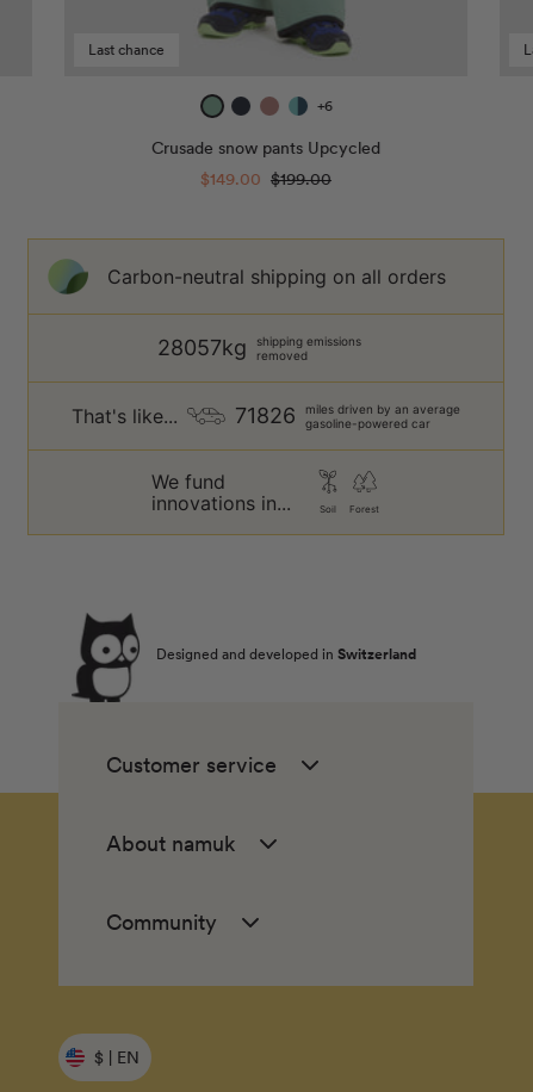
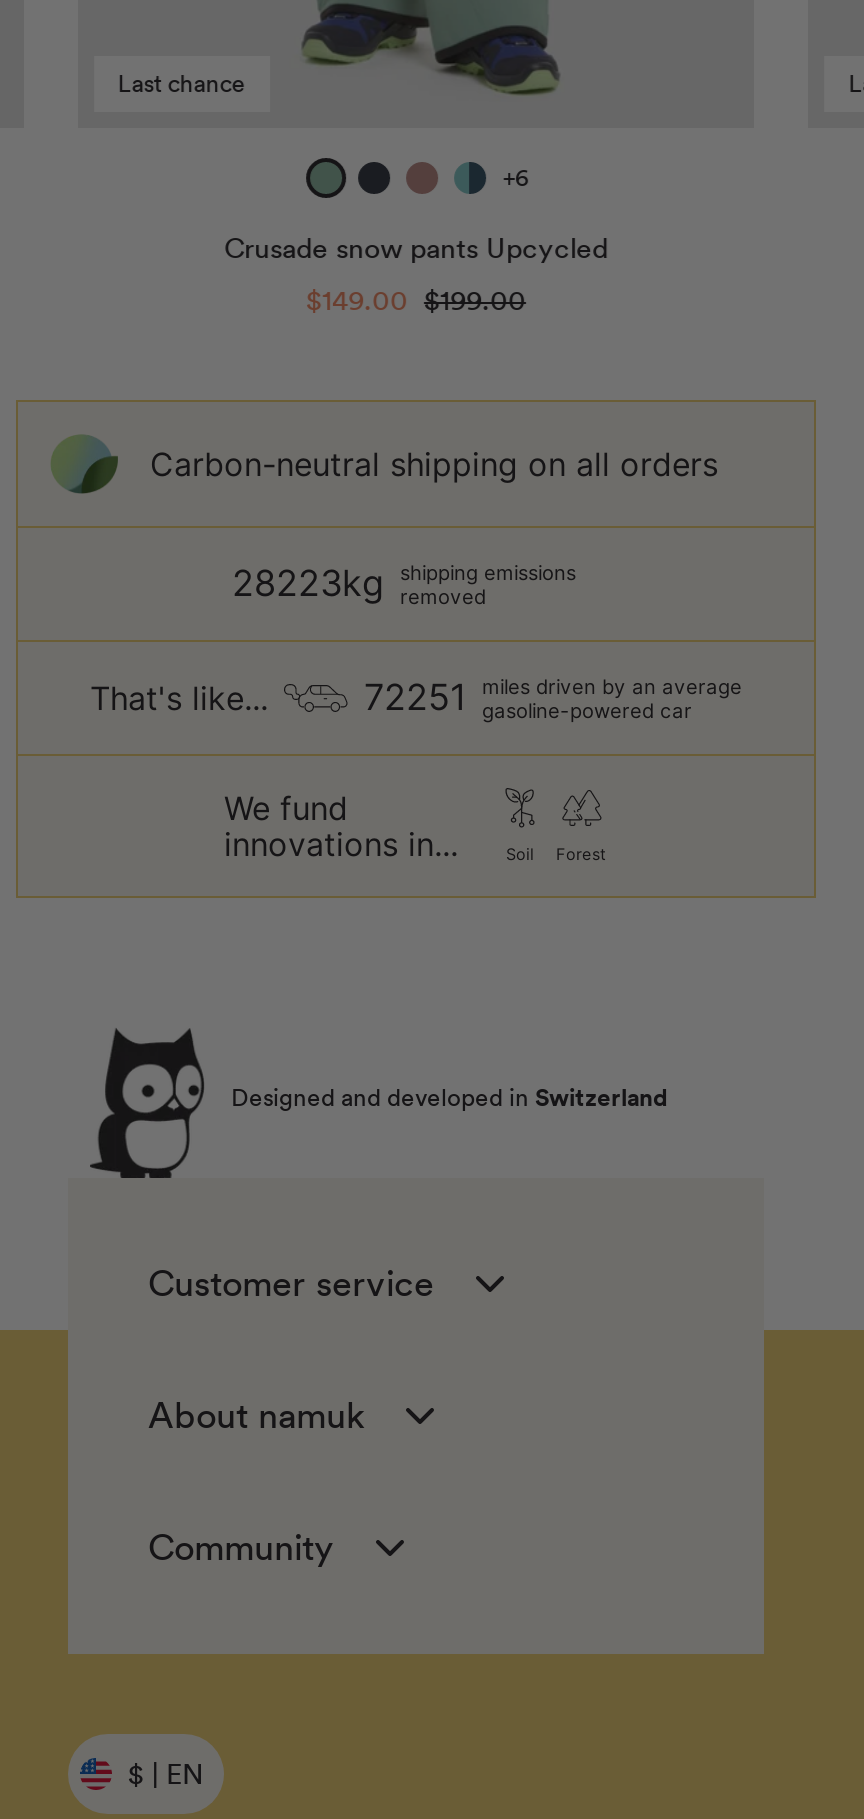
[157,334,361,363] 28057kg shipping emissions removed -> [232,560,576,608] 28223kg shipping emissions removed
[235,402,460,430] 71826 miles driven by an average gasoline-powered car -> [364,674,742,722] 72251 miles driven by an average gasoline-powered car

